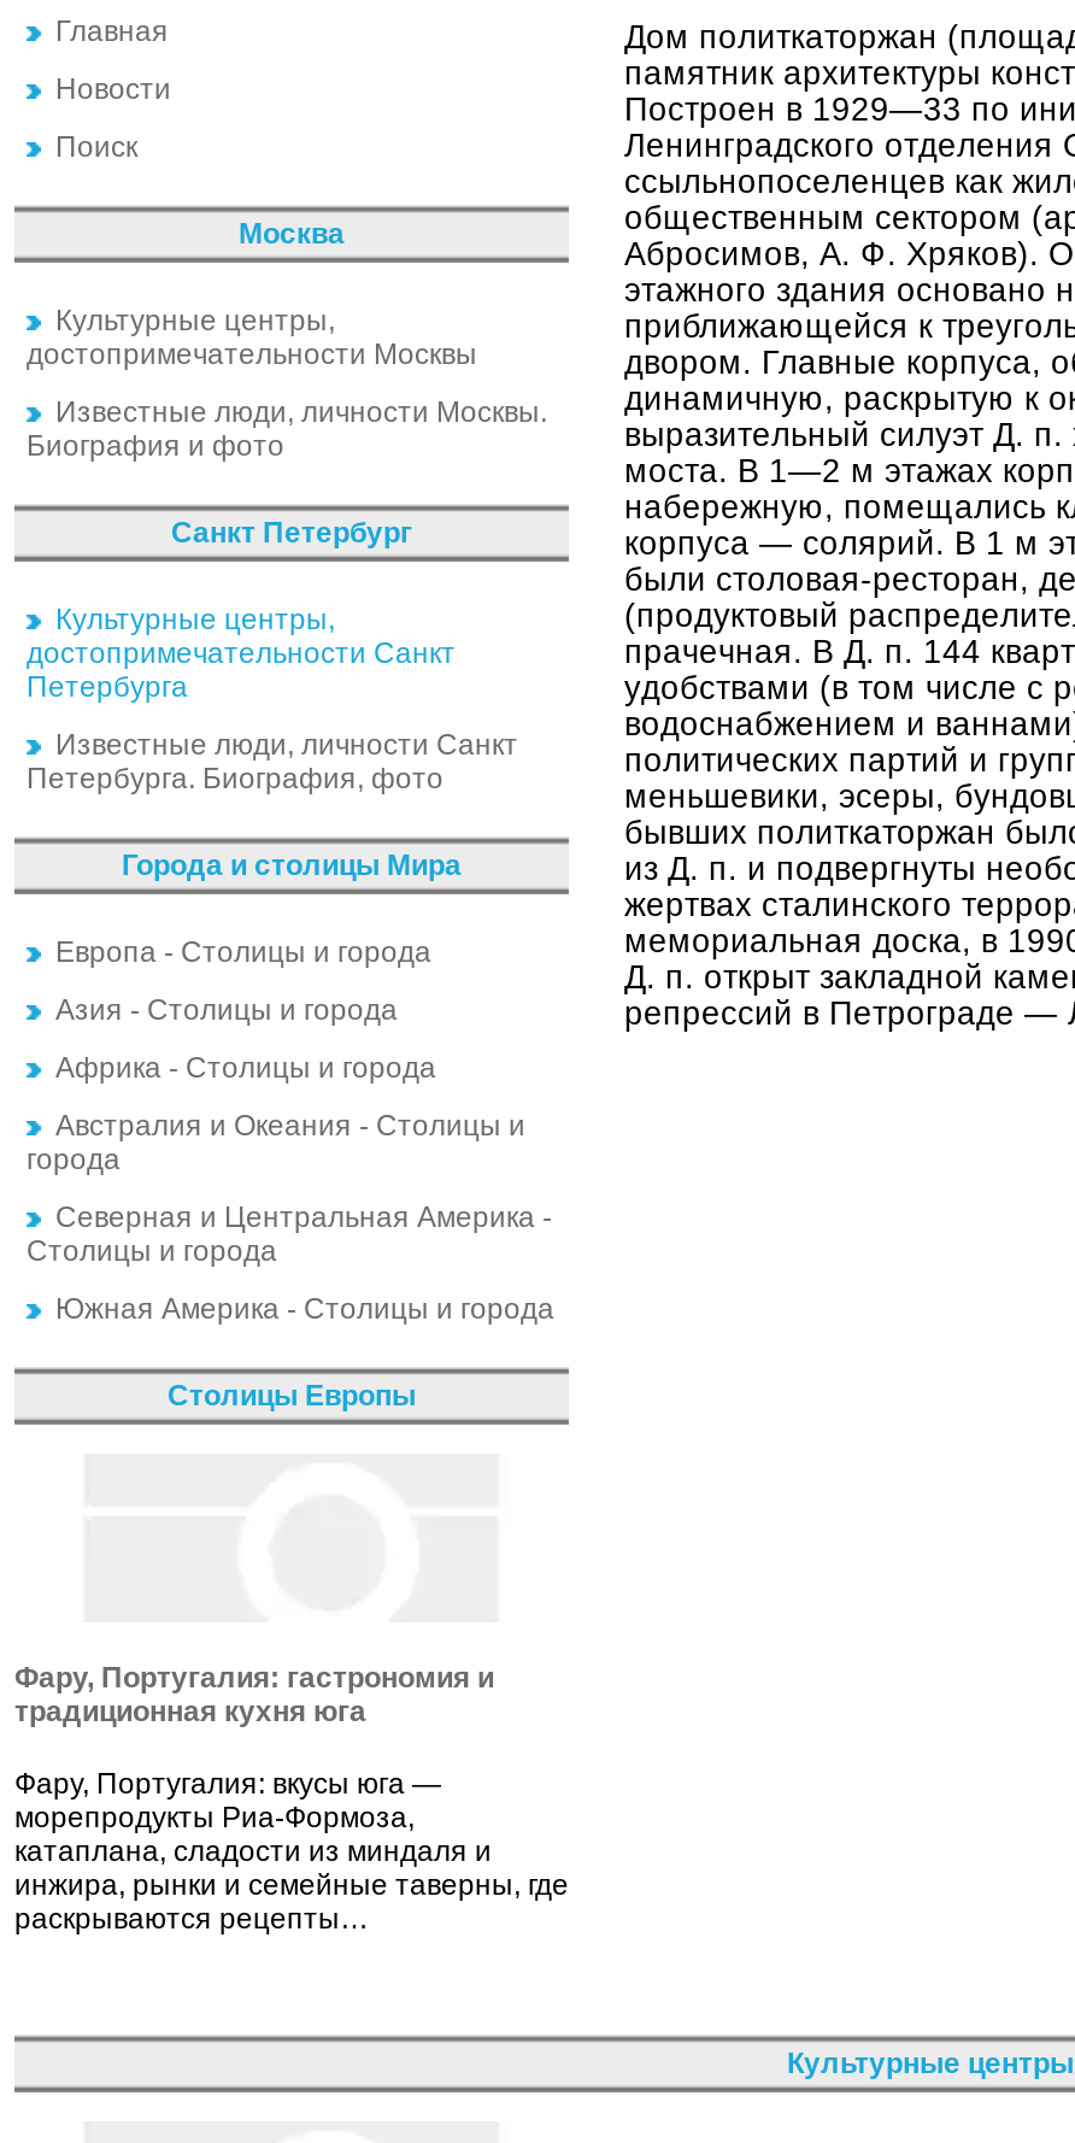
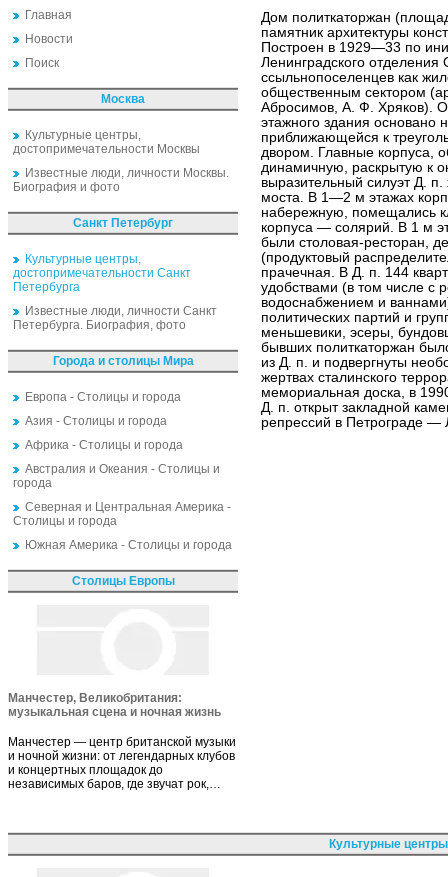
[14,1661,494,1728] Фару, Португалия: гастрономия и | традиционная кухня юга -> [8,691,221,719] Манчестер, Великобритания: | музыкальная сцена и ночная жизнь
[14,1767,569,1935] Фару, Португалия: вкусы юга — | морепродукты Риа-Формоза, | катаплана, сладости из миндаля и | инжира, рынки и семейные таверны, где | раскрываются рецепты… -> [8,735,236,791] Манчестер — центр британской музыки | и ночной жизни: от легендарных клубов | и концертных площадок до | независимых баров, где звучат рок,…

